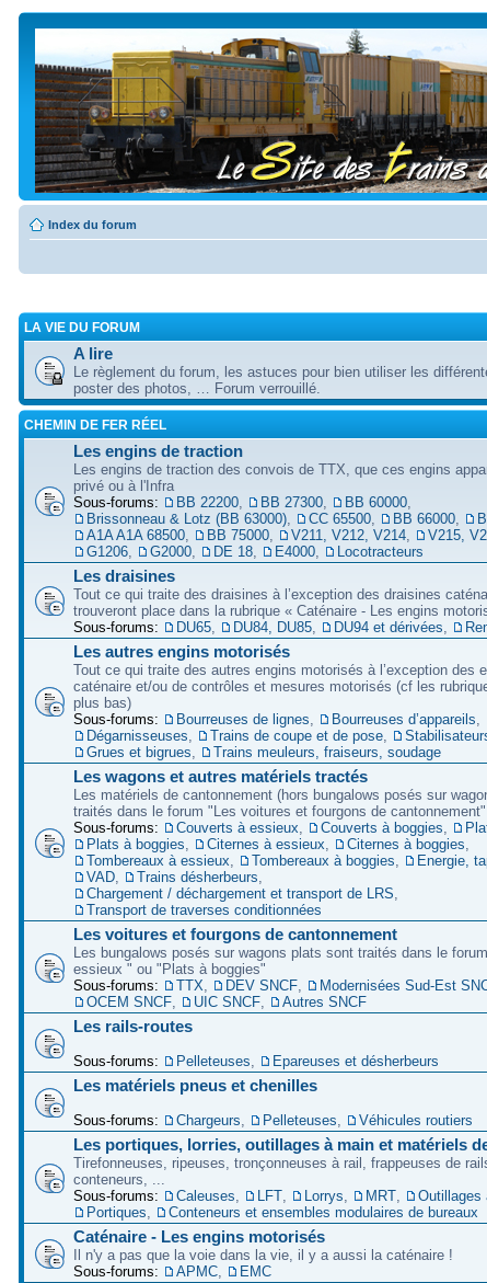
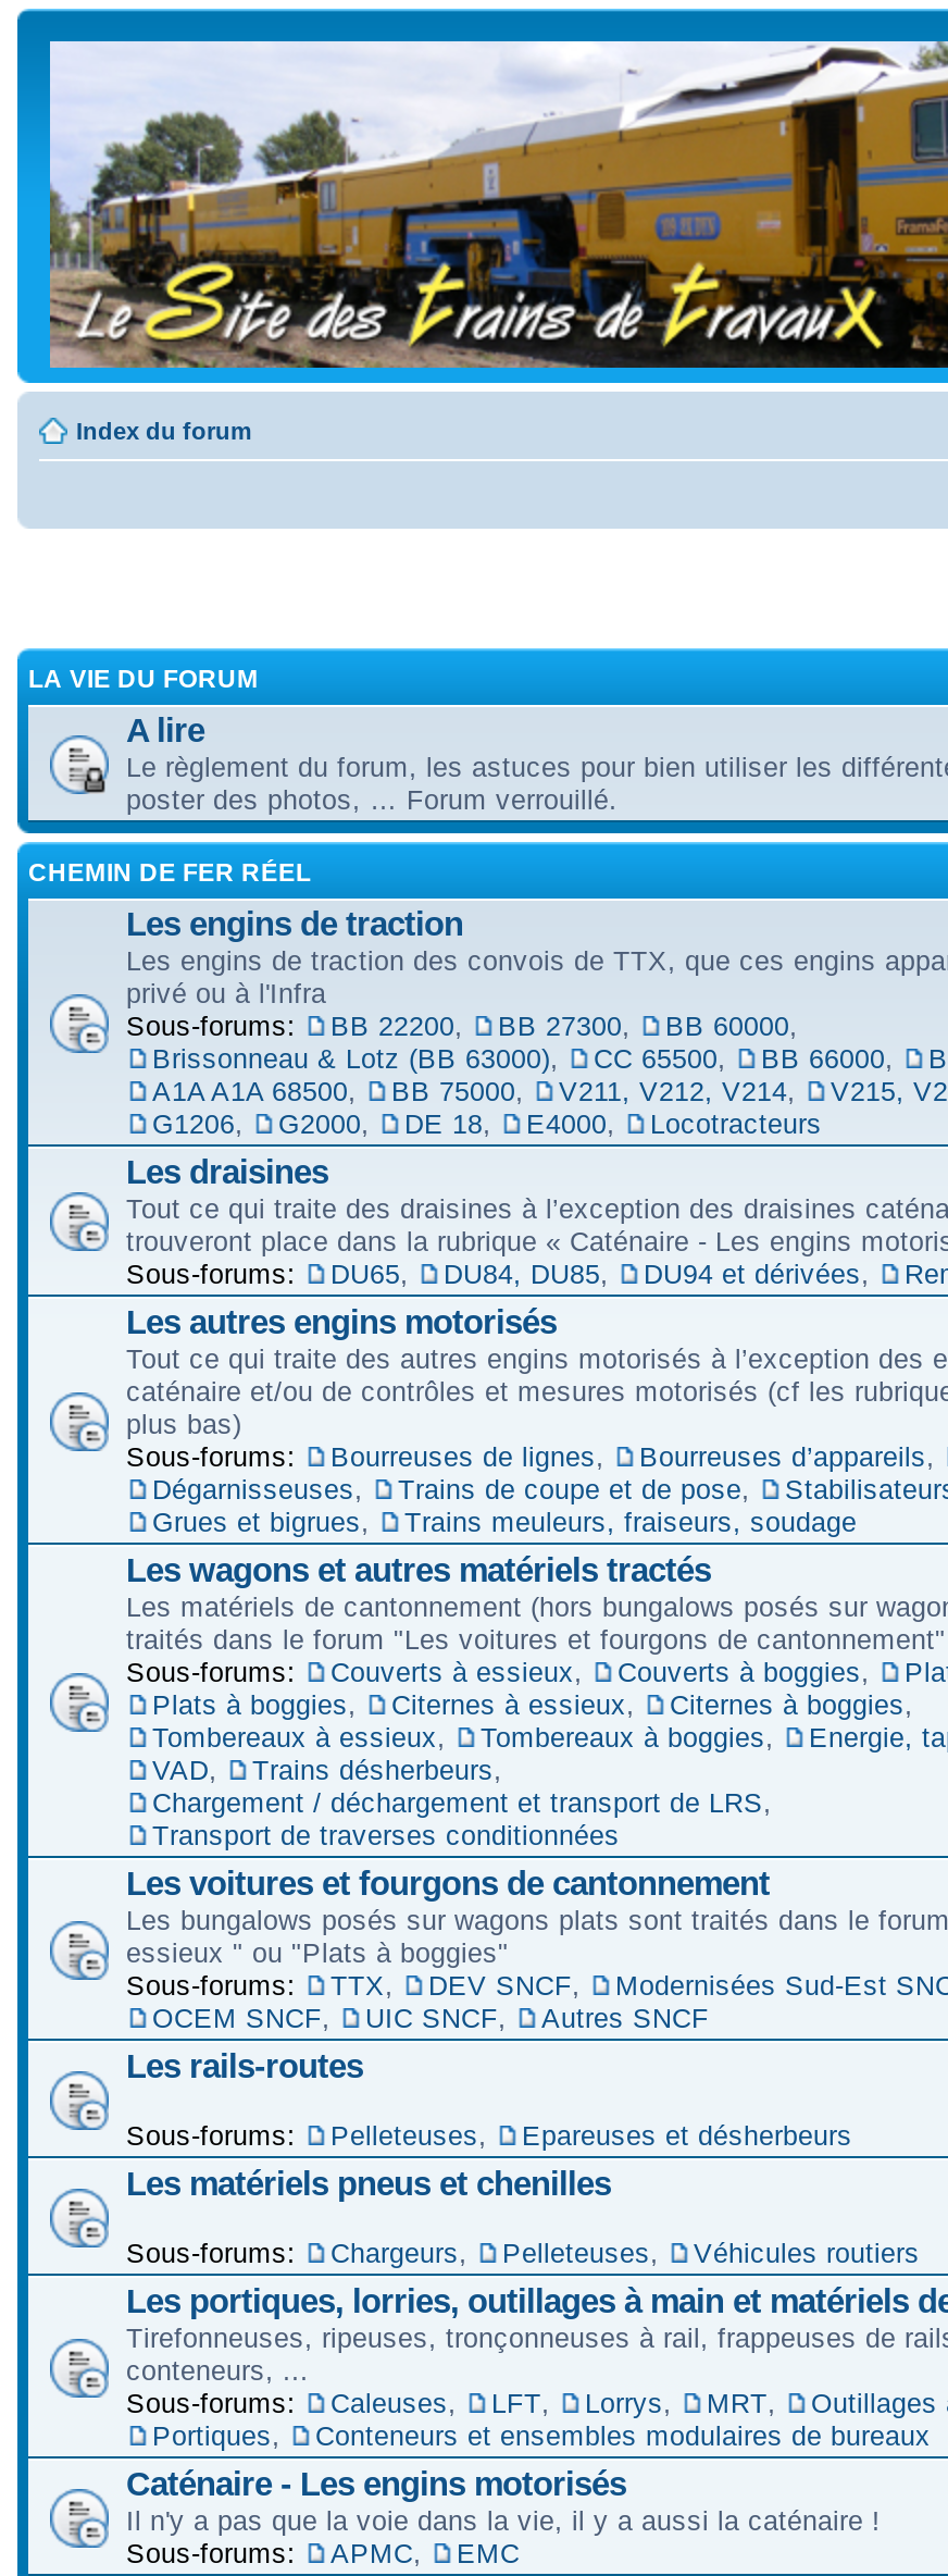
[34,28,484,194] [image] -> [48,41,941,370] [image]

